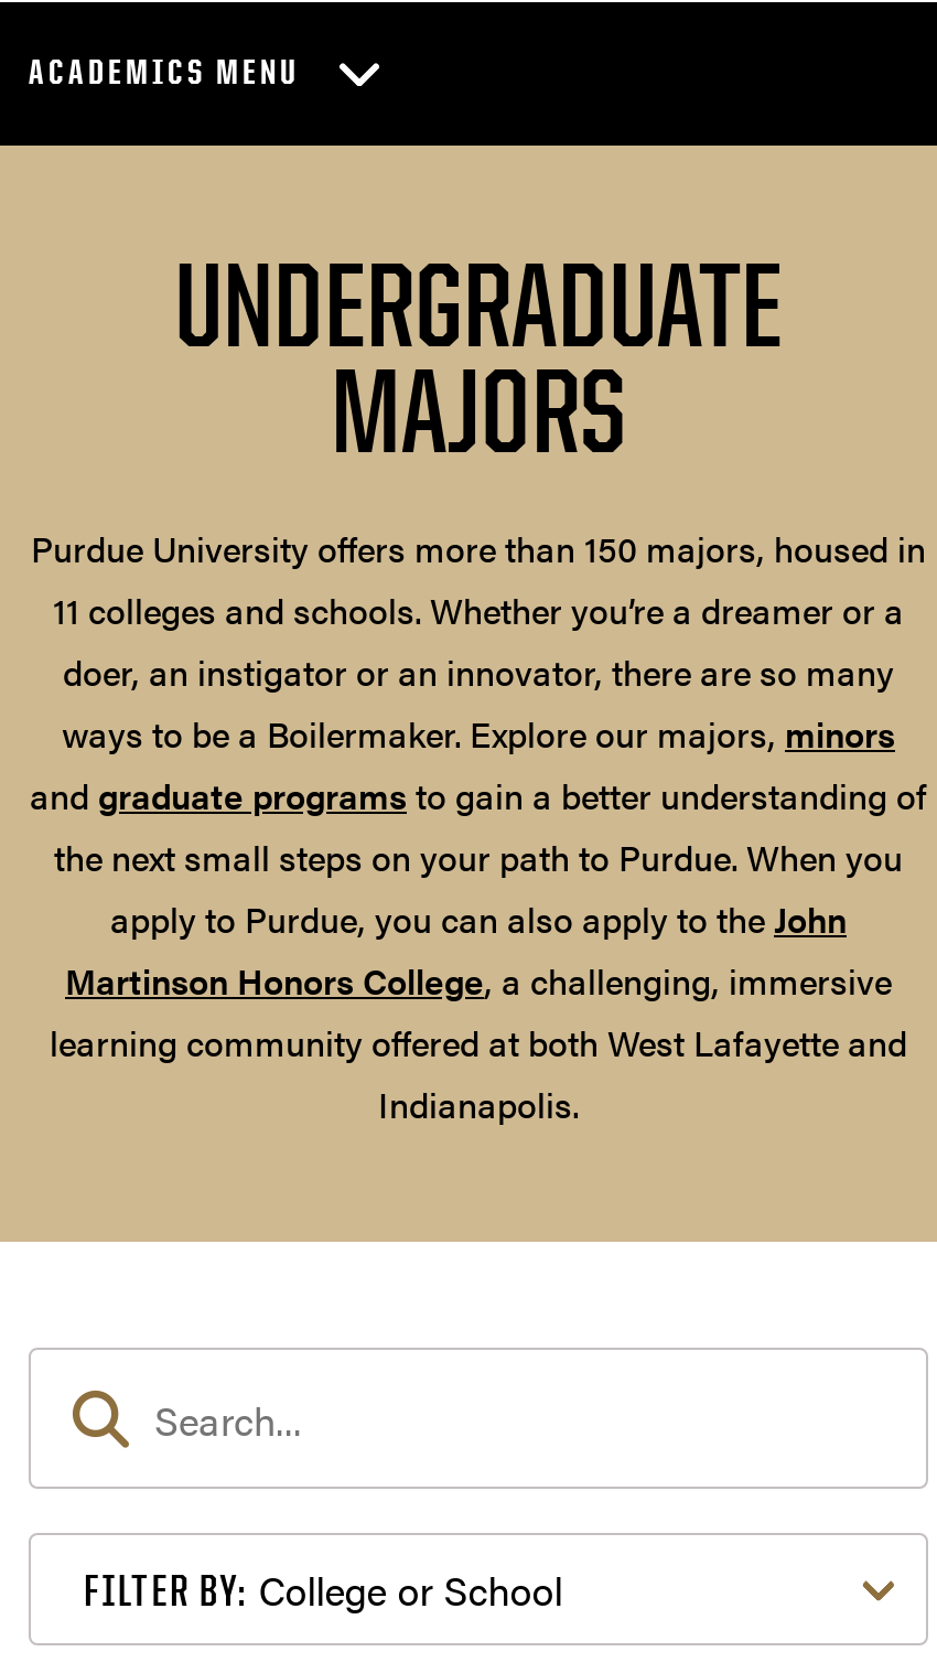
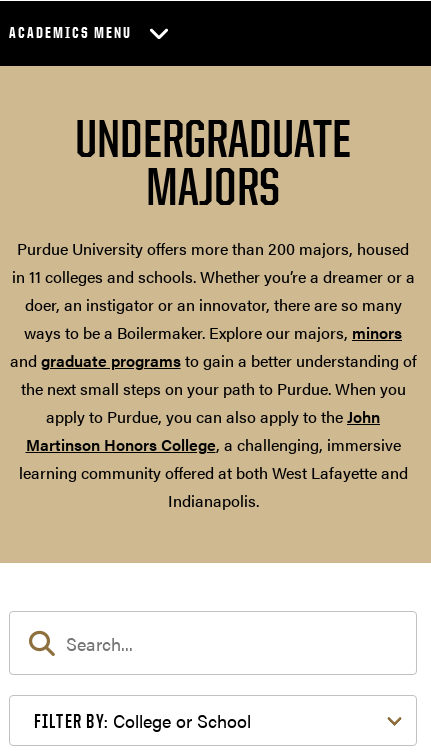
[31,523,926,636] Purdue University offers more than 150 majors, housed in | 11 colleges and schools. Whether you’re a dreamer or a -> [11,237,414,288] Purdue University offers more than 200 majors, housed | in 11 colleges and schools. Whether you’re a dreamer or a

